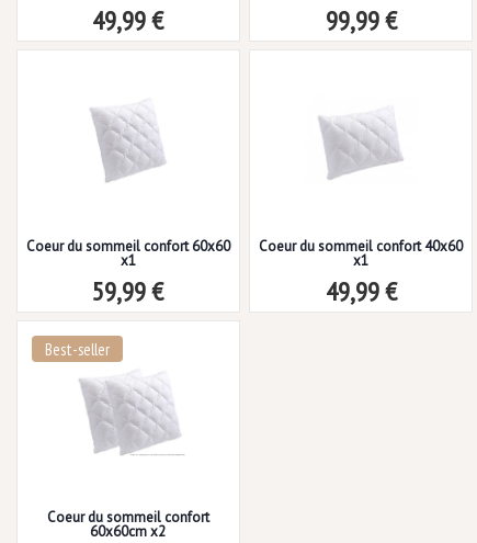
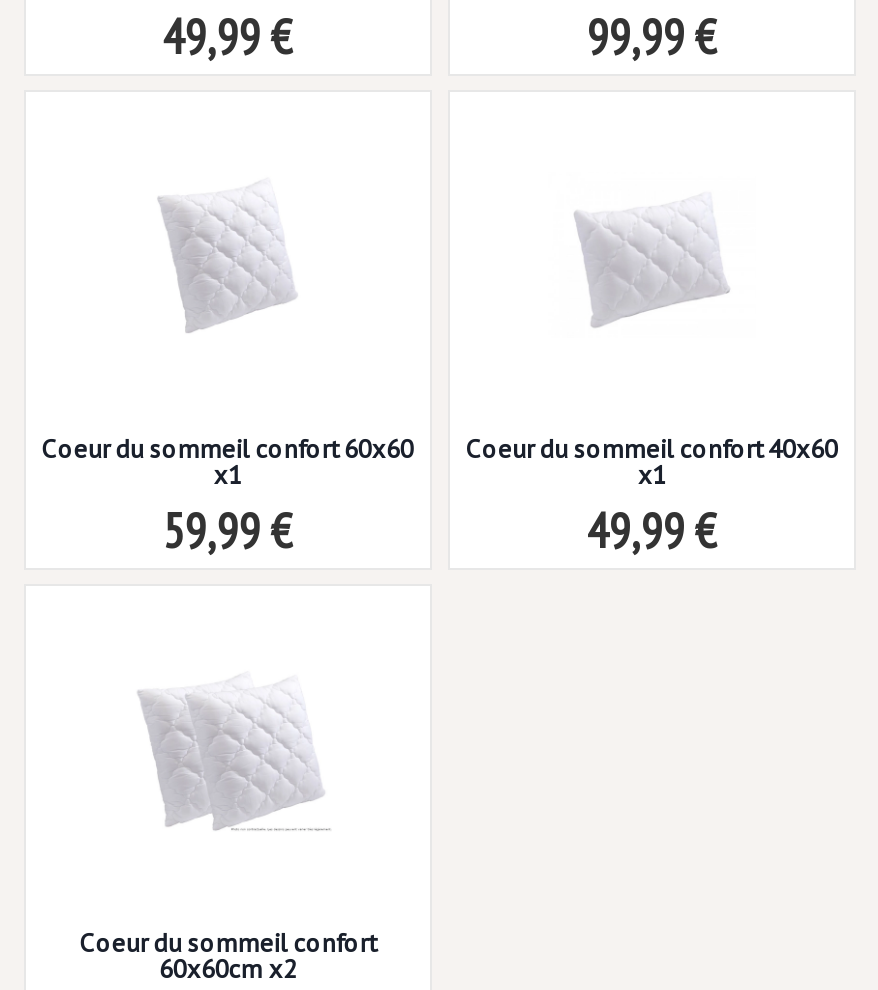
[45,338,110,359] Best-seller -> none

